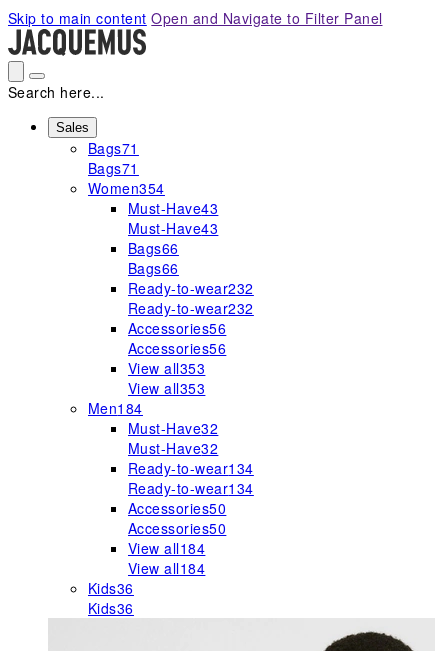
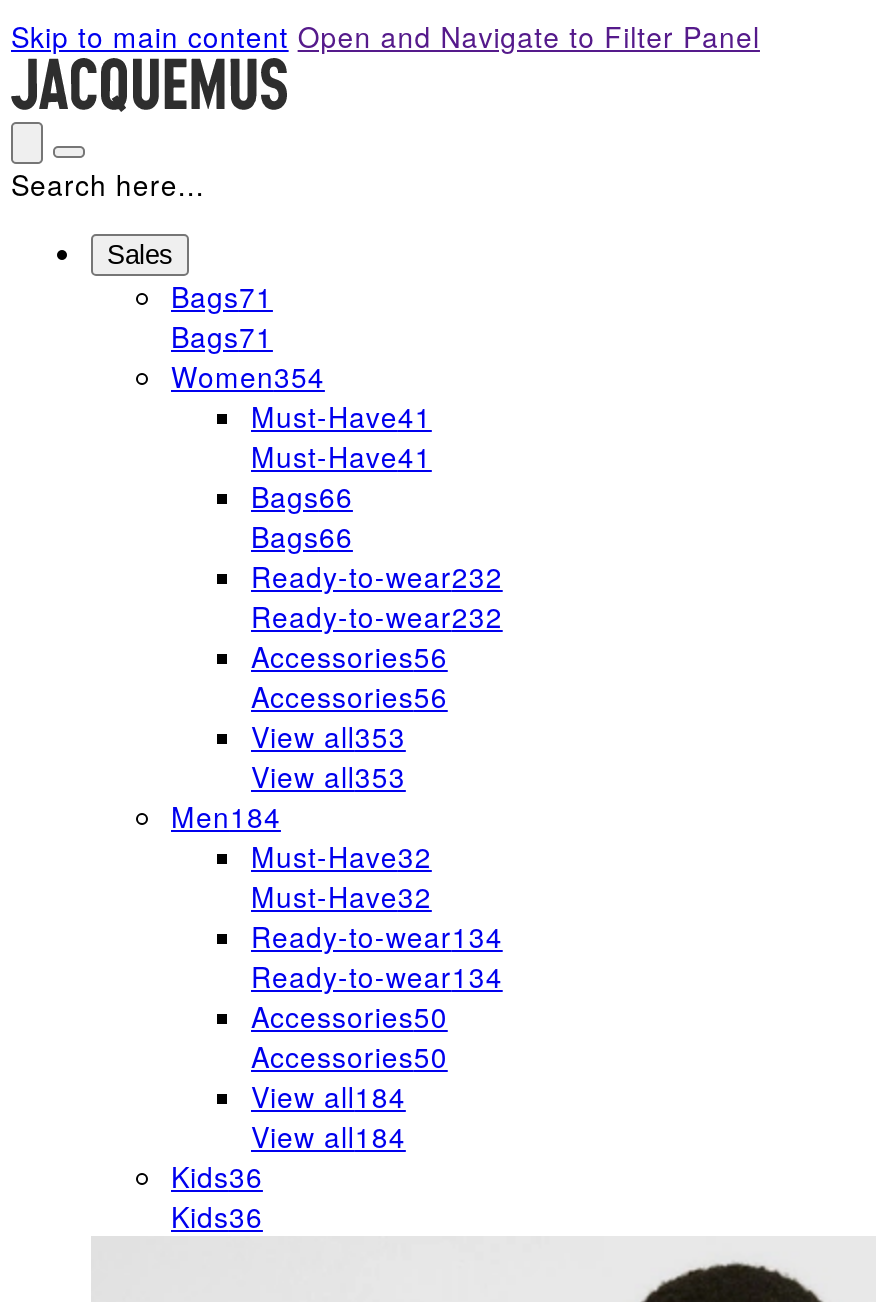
[128,198,218,218] Must-Have43 -> [251,396,432,436] Must-Have41
[128,218,218,238] Must-Have43 -> [251,436,432,476] Must-Have41

